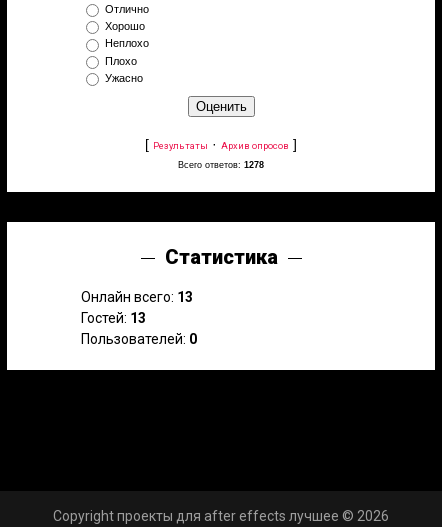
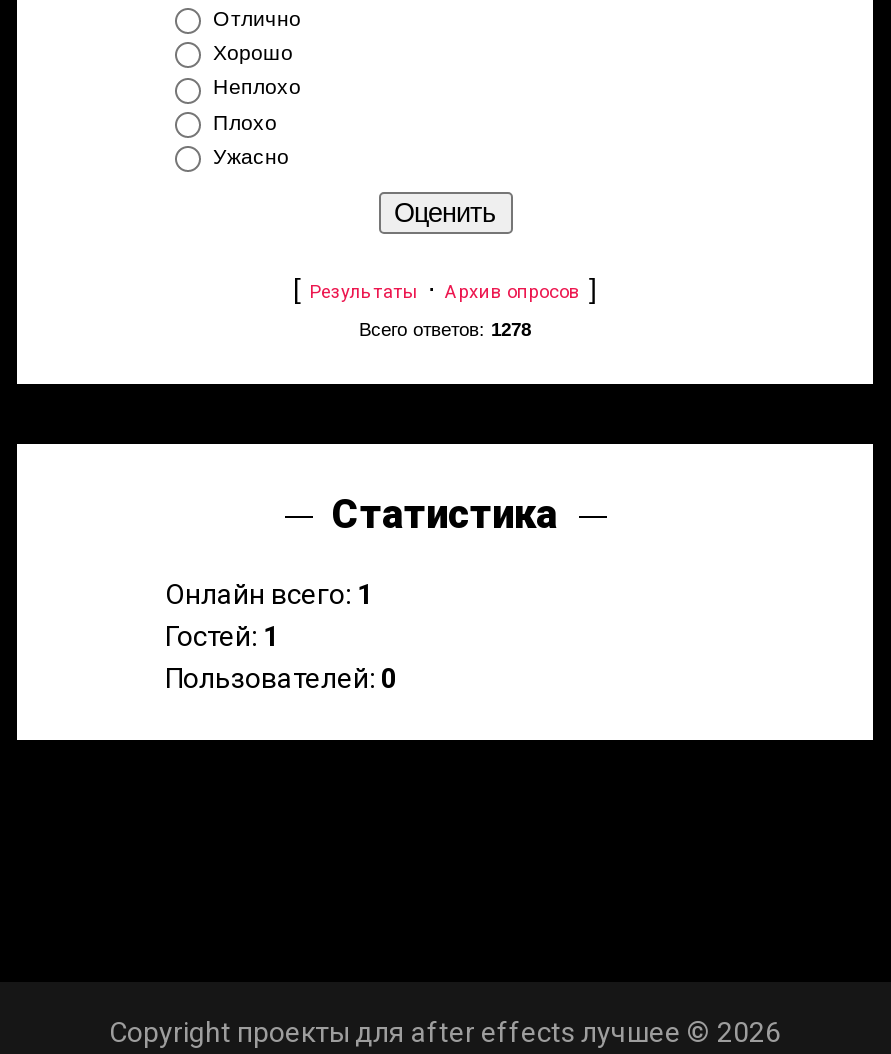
[81,289,193,305] Онлайн всего: 13 -> [165,578,373,610] Онлайн всего: 1
[81,310,146,326] Гостей: 13 -> [165,620,279,652] Гостей: 1

